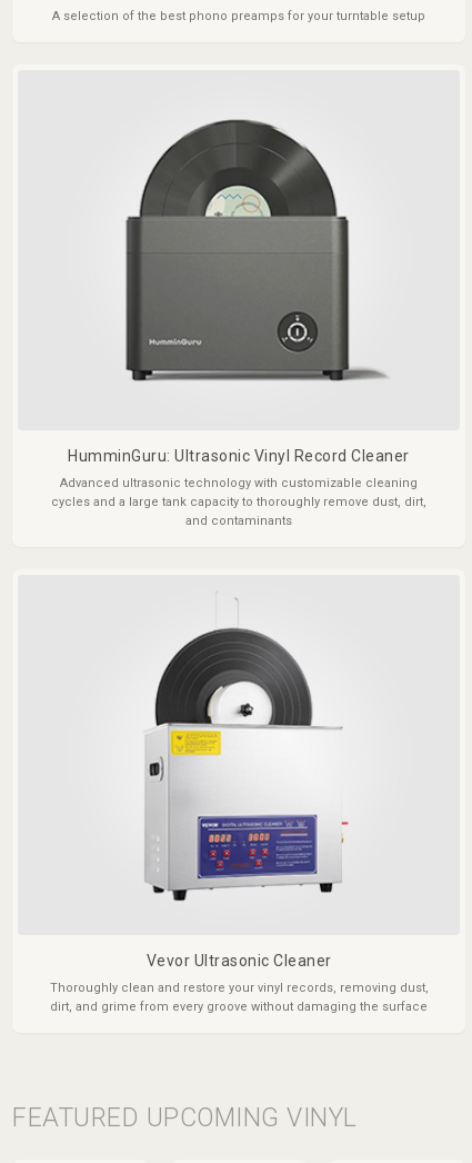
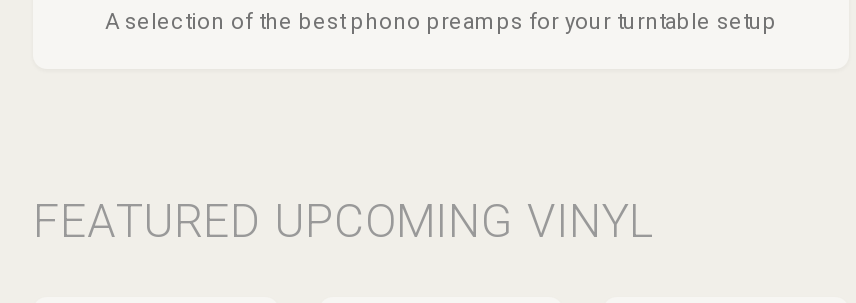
[124,118,390,382] [image] -> none
[51,447,426,528] HumminGuru: Ultrasonic Vinyl Record Cleaner | Advanced ultrasonic technology with customizable cleaning | cycles and a large tank capacity to thoroughly remove dust, dirt, | and contaminants -> none
[143,626,350,903] [image] -> none
[49,951,428,1014] Vevor Ultrasonic Cleaner | Thoroughly clean and restore your vinyl records, removing dust, | dirt, and grime from every groove without damaging the surface -> none

